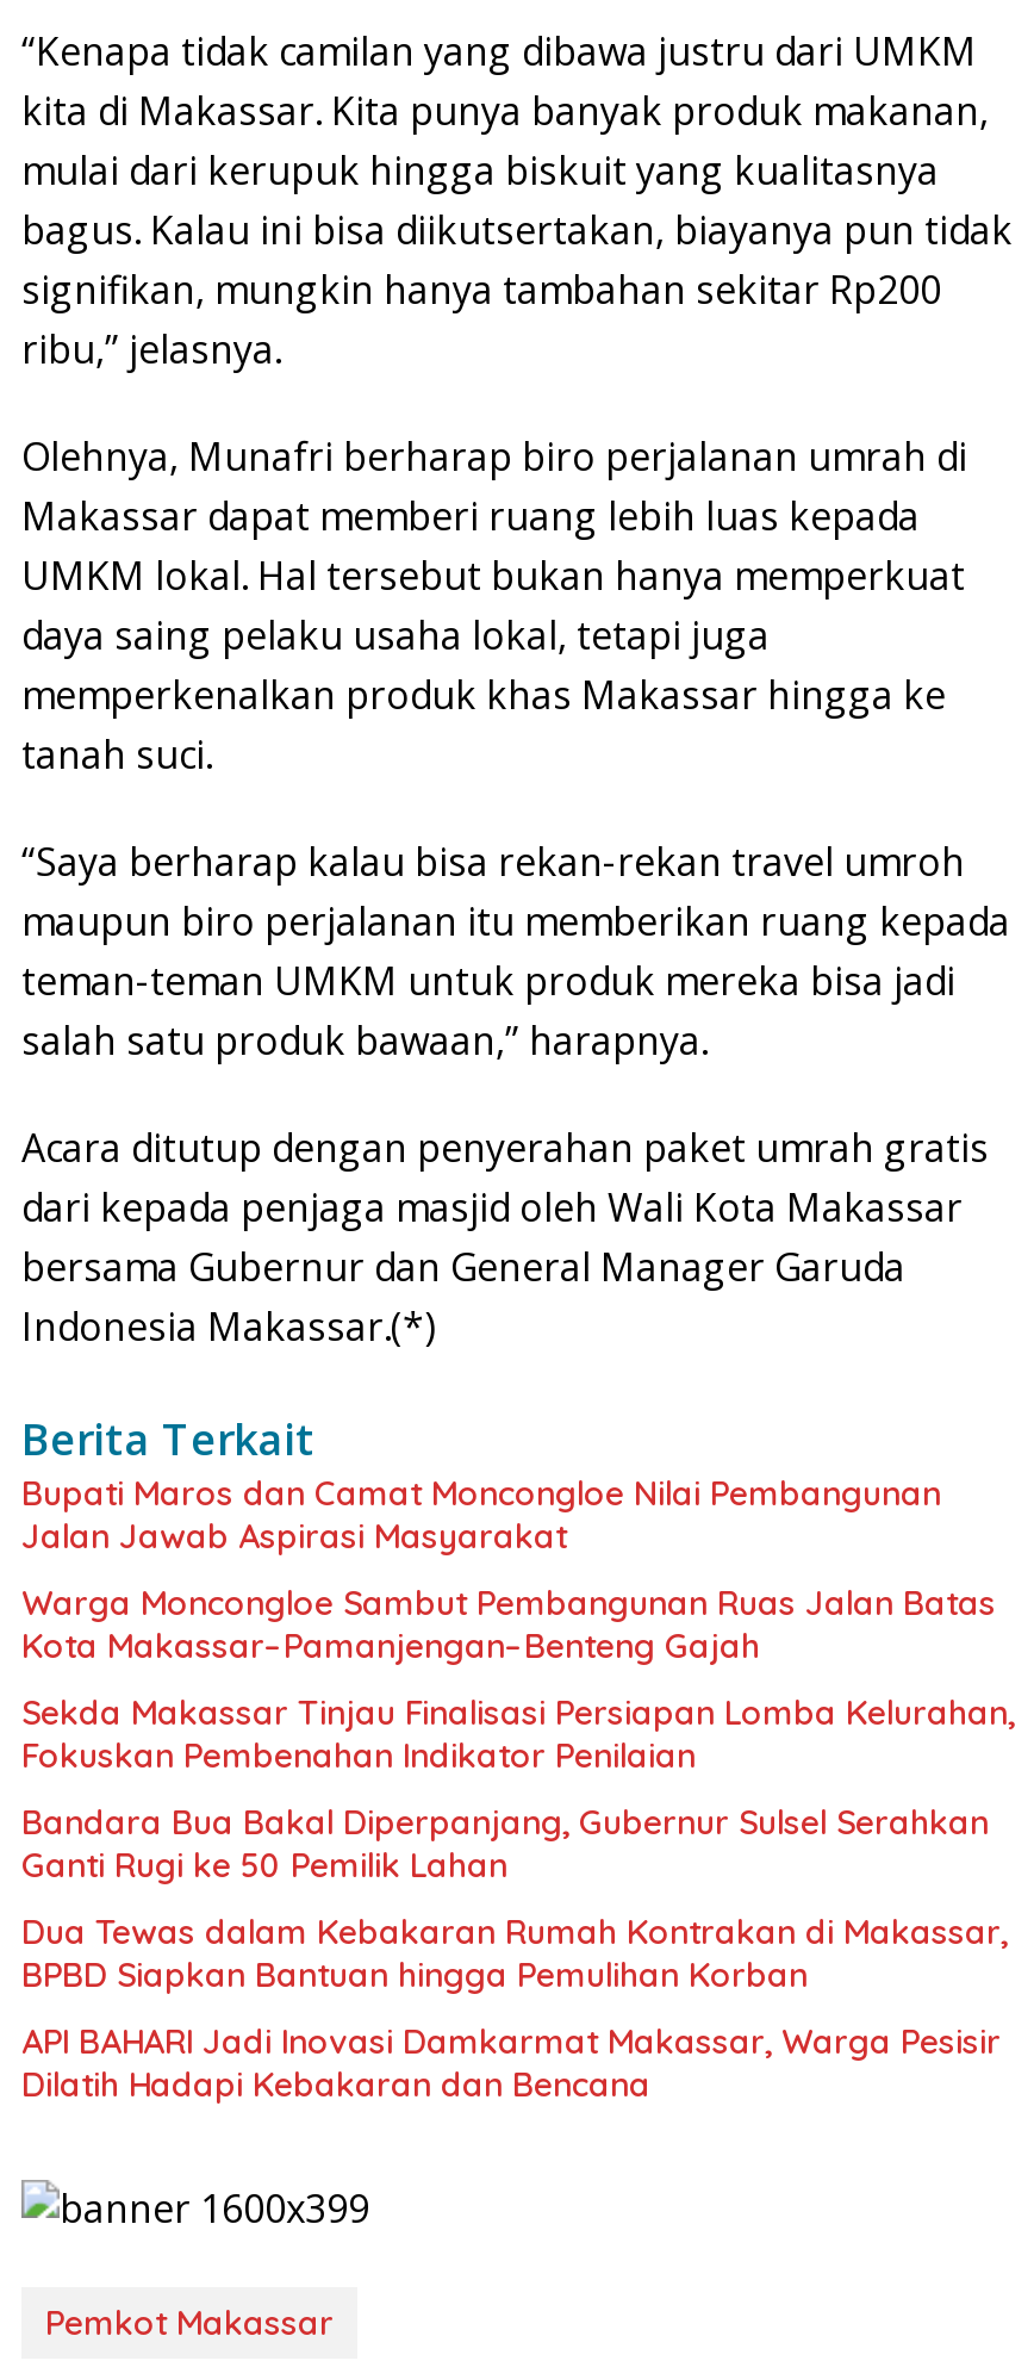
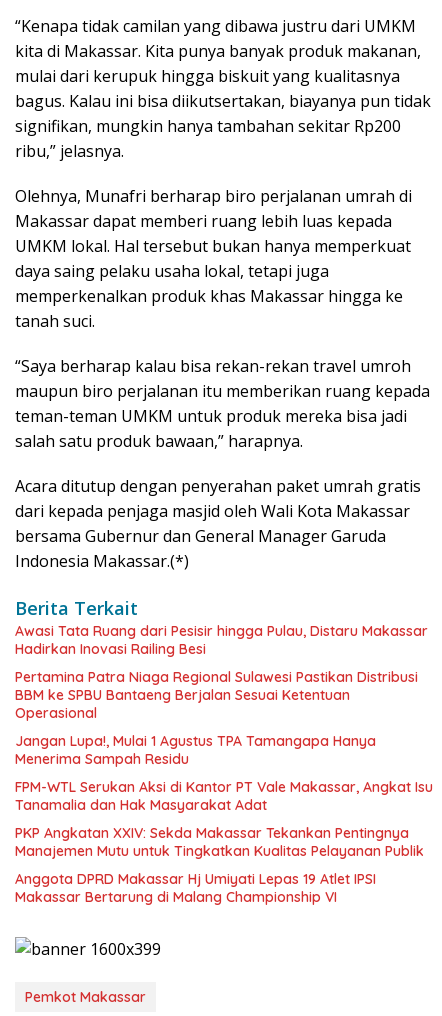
[21,1471,941,1557] Bupati Maros dan Camat Moncongloe Nilai Pembangunan | Jalan Jawab Aspirasi Masyarakat -> [15,622,428,658] Awasi Tata Ruang dari Pesisir hingga Pulau, Distaru Makassar | Hadirkan Inovasi Railing Besi
[21,1581,996,1667] Warga Moncongloe Sambut Pembangunan Ruas Jalan Batas | Kota Makassar–Pamanjengan–Benteng Gajah -> [15,668,418,722] Pertamina Patra Niaga Regional Sulawesi Pastikan Distribusi | BBM ke SPBU Bantaeng Berjalan Sesuai Ketentuan | Operasional
[21,1691,1015,1777] Sekda Makassar Tinjau Finalisasi Persiapan Lomba Kelurahan, | Fokuskan Pembenahan Indikator Penilaian -> [15,732,376,768] Jangan Lupa!, Mulai 1 Agustus TPA Tamangapa Hanya | Menerima Sampah Residu
[21,1800,989,1886] Bandara Bua Bakal Diperpanjang, Gubernur Sulsel Serahkan | Ganti Rugi ke 50 Pemilik Lahan -> [15,778,433,814] FPM-WTL Serukan Aksi di Kantor PT Vale Makassar, Angkat Isu | Tanamalia dan Hak Masyarakat Adat
[21,1910,1008,1996] Dua Tewas dalam Kebakaran Rumah Kontrakan di Makassar, | BPBD Siapkan Bantuan hingga Pemulihan Korban -> [15,824,424,860] PKP Angkatan XXIV: Sekda Makassar Tekankan Pentingnya | Manajemen Mutu untuk Tingkatkan Kualitas Pelayanan Publik
[21,2020,1001,2106] API BAHARI Jadi Inovasi Damkarmat Makassar, Warga Pesisir | Dilatih Hadapi Kebakaran dan Bencana -> [15,870,376,906] Anggota DPRD Makassar Hj Umiyati Lepas 19 Atlet IPSI | Makassar Bertarung di Malang Championship VI

